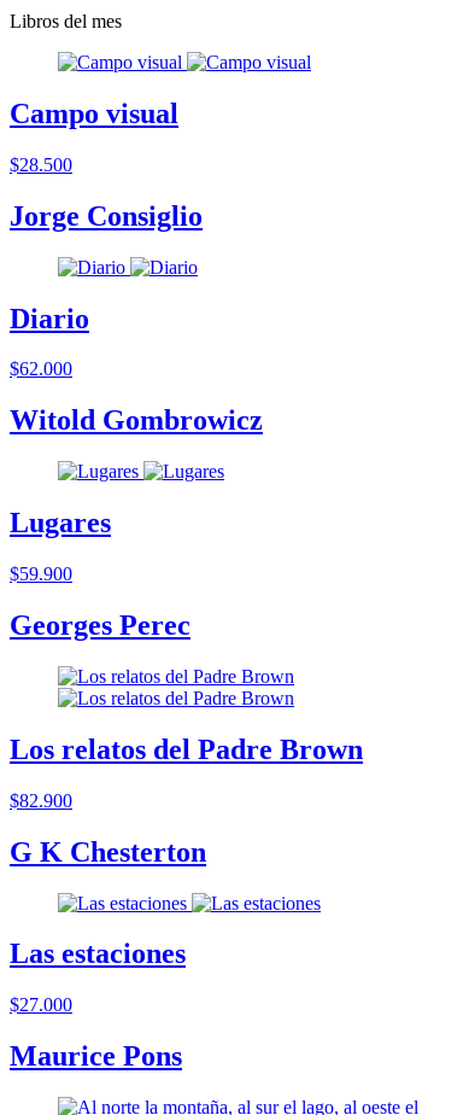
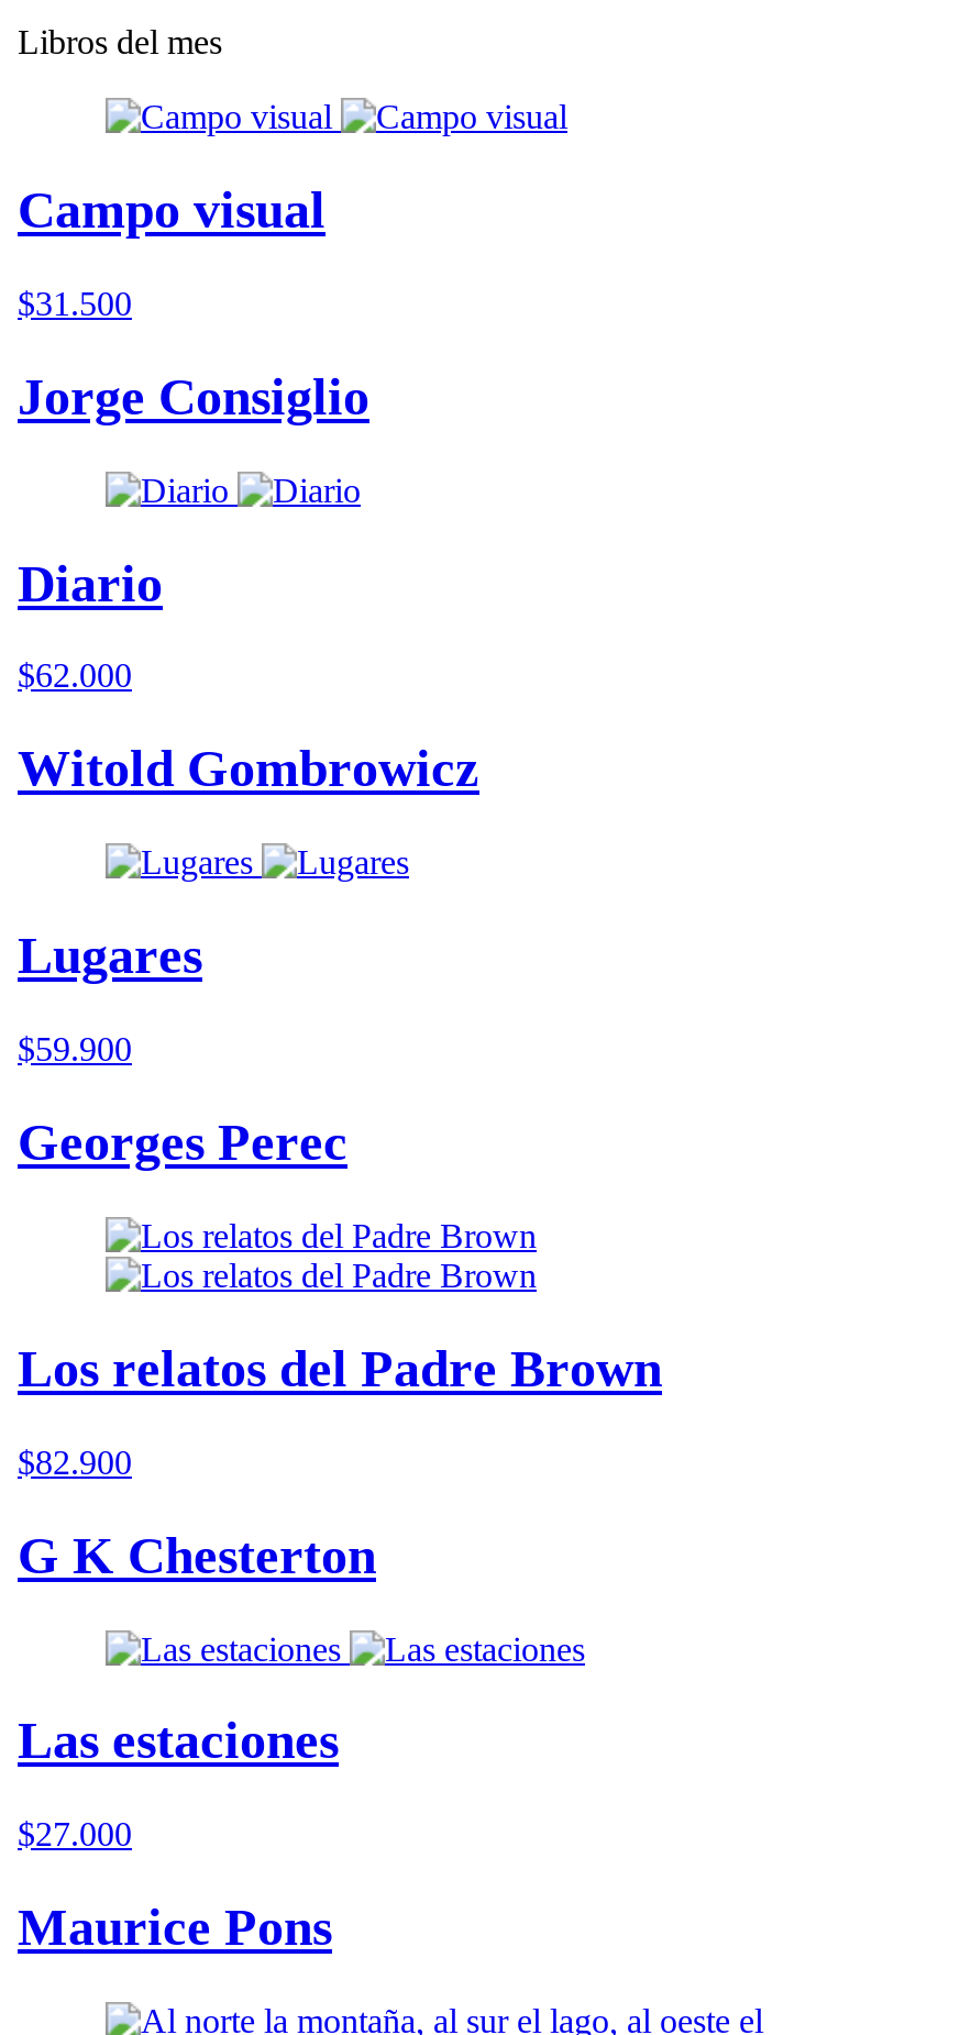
[10,154,72,175] $28.500 -> [18,284,132,322] $31.500

